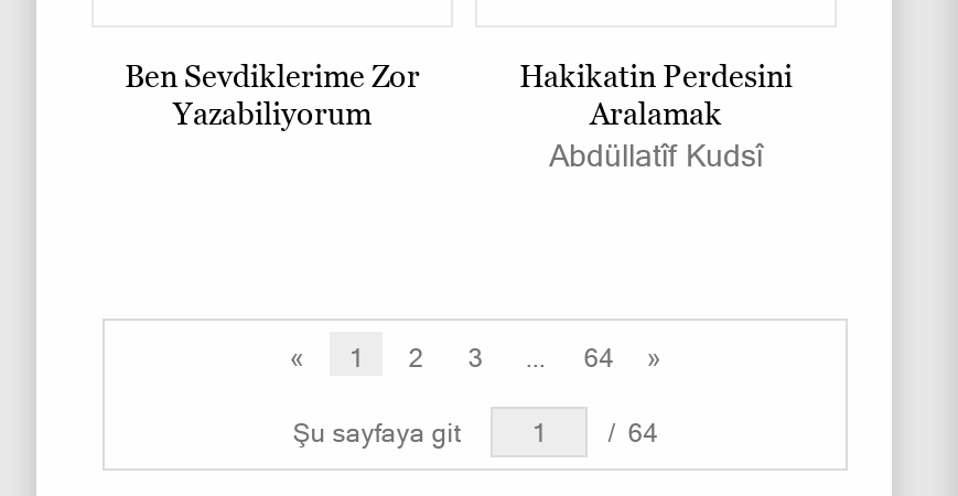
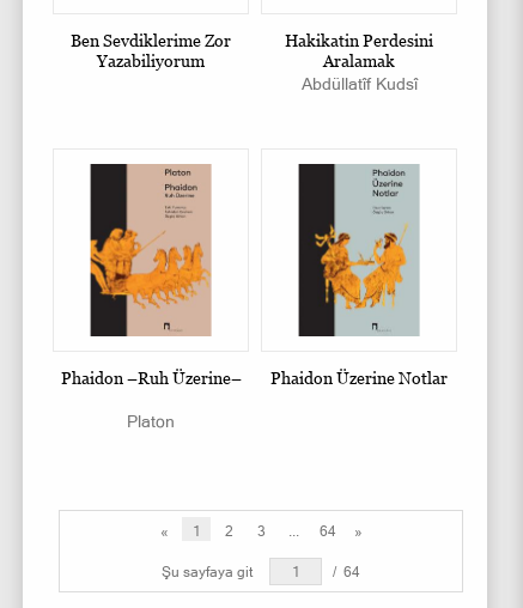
none -> [60,163,241,431] [image] | Phaidon –Ruh Üzerine– | Platon
none -> [270,163,448,388] [image] | Phaidon Üzerine Notlar

